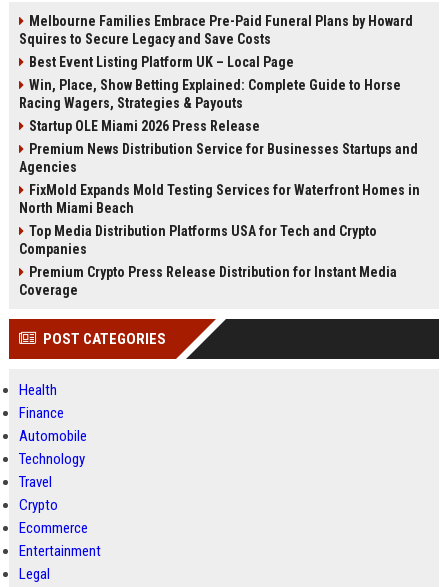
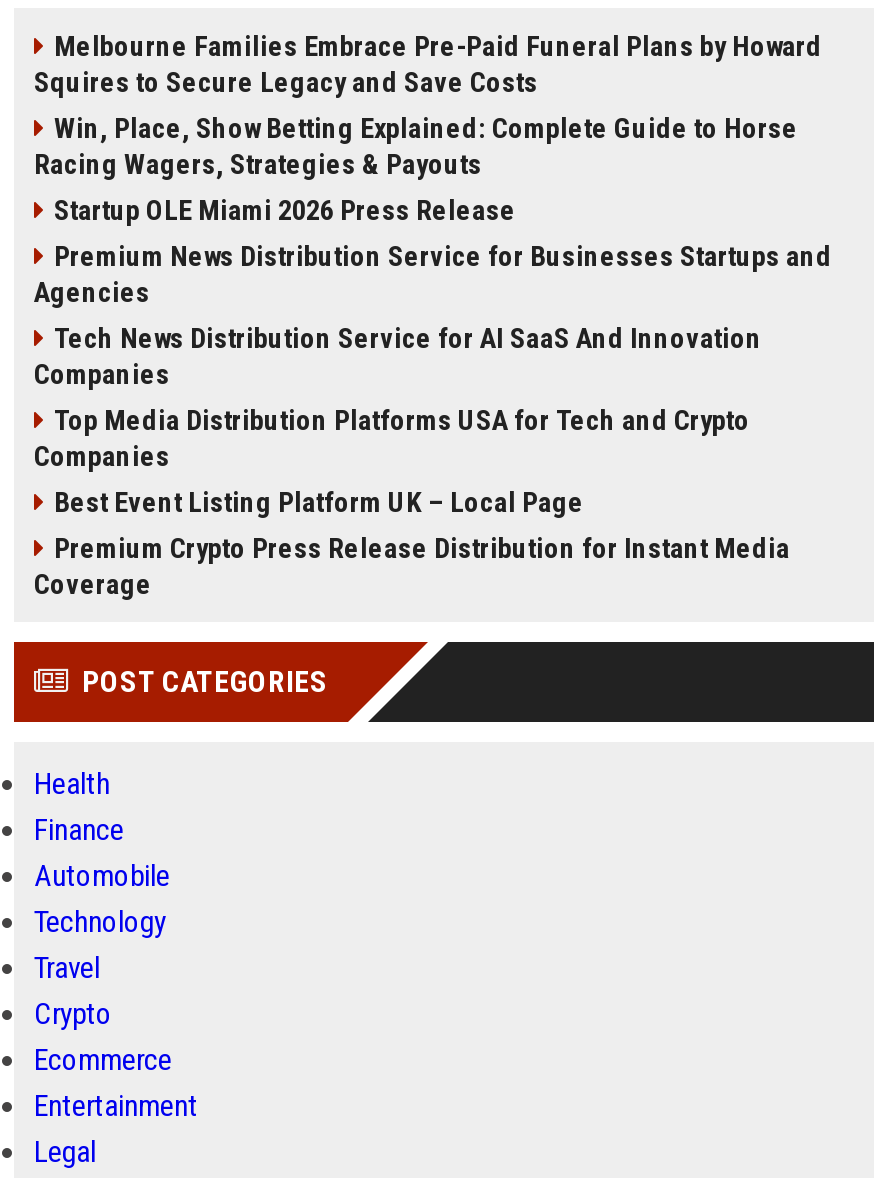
moved [29,54,294,70] -> [54,486,584,518]: Best Event Listing Platform UK – Local Page
moved [19,77,418,175] -> [34,112,832,308]: Win, Place, Show Betting Explained: Complete Guide to Horse | Racing Wagers, Strategies & Payouts | Startup OLE Miami 2026 Press Release | Premium News Distribution Service for Businesses Startups and | Agencies
[19,182,420,216] FixMold Expands Mold Testing Services for Waterfront Homes in | North Miami Beach -> [34,322,762,390] Tech News Distribution Service for AI SaaS And Innovation | Companies
moved [19,223,377,257] -> [34,404,750,472]: Top Media Distribution Platforms USA for Tech and Crypto | Companies

